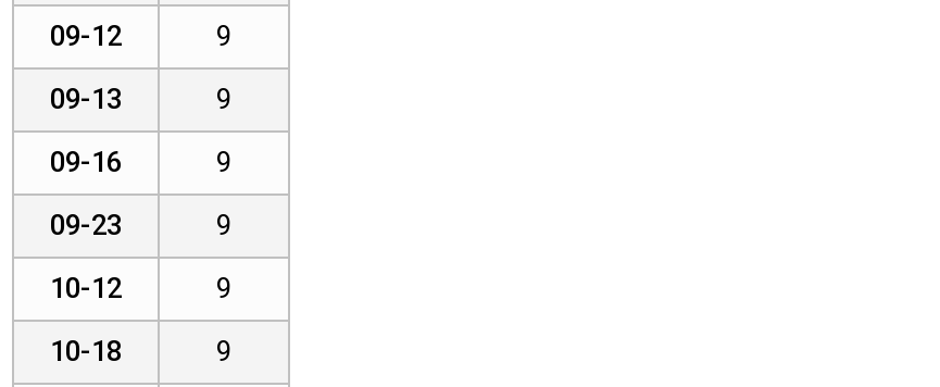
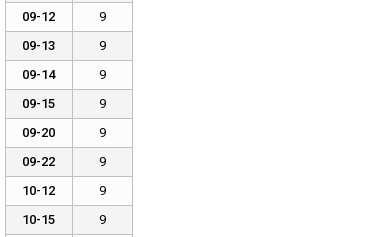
[50,145,122,178] 09-16 -> [22,67,55,82] 09-14
[50,208,122,241] 09-23 -> [22,96,106,169] 09-15 | 9 | 09-20 | 9 | 09-22
[50,334,122,367] 10-18 -> [22,212,55,227] 10-15

